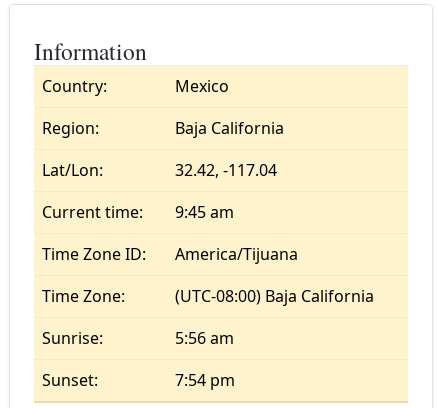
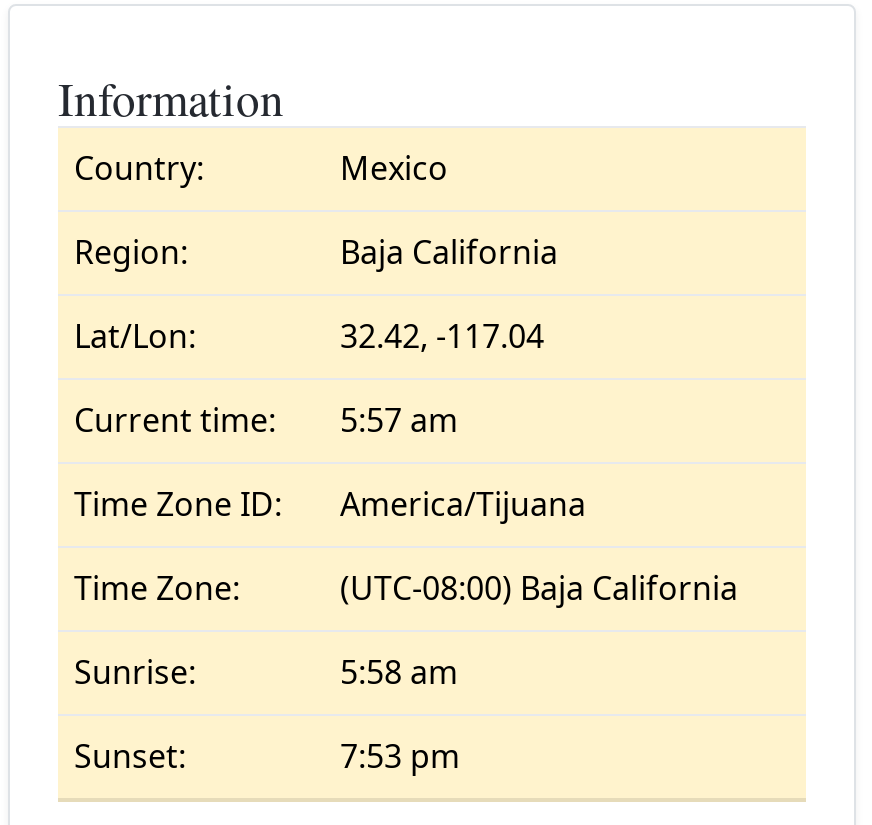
[42,201,234,223] Current time: 9:45 am -> [74,398,458,442] Current time: 5:57 am
[175,327,234,349] 5:56 am -> [340,650,458,694] 5:58 am
[175,369,235,391] 7:54 pm -> [340,734,460,778] 7:53 pm

